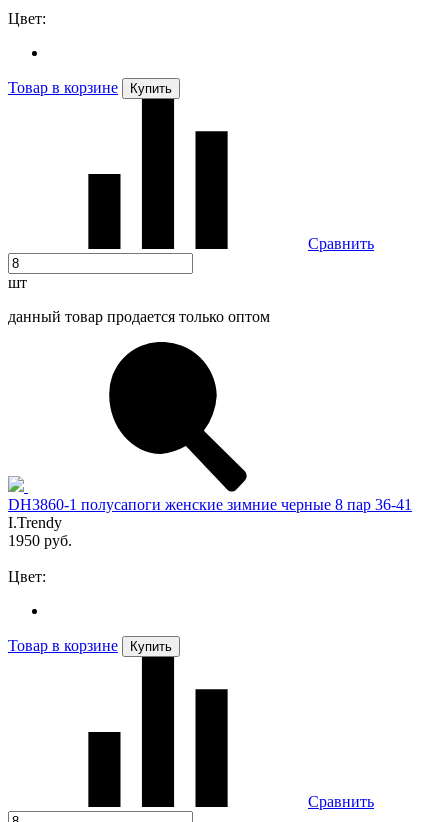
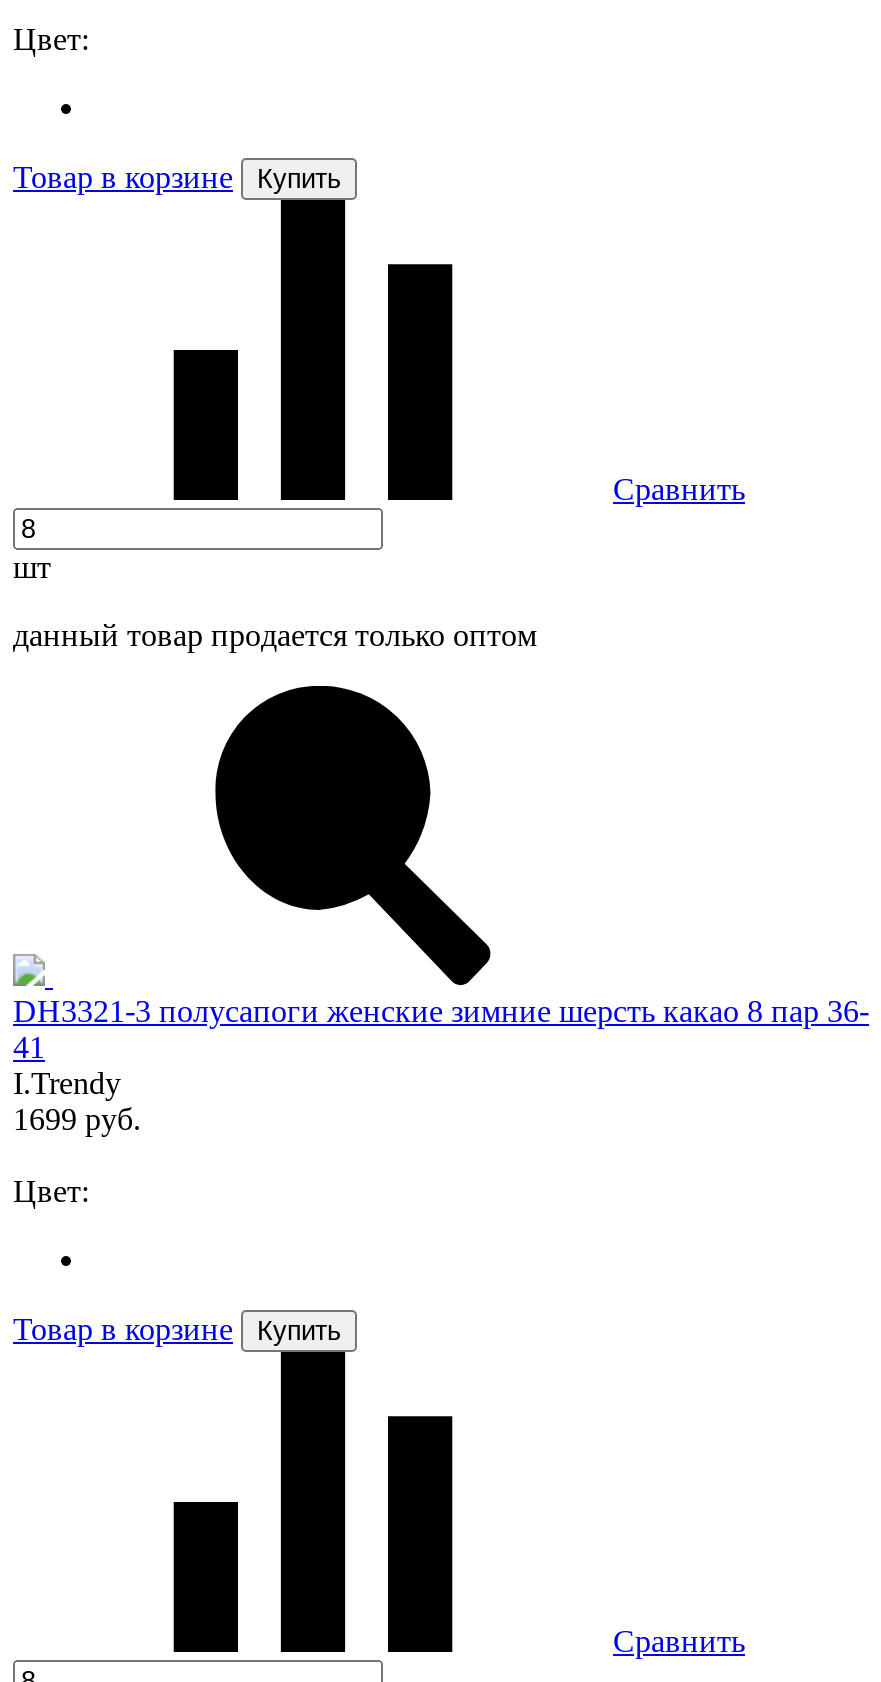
[8,496,412,513] DH3860-1 полусапоги женские зимние черные 8 пар 36-41 -> [13,993,869,1063] DH3321-3 полусапоги женские зимние шерсть какао 8 пар 36- | 41
[8,532,72,549] 1950 руб. -> [13,1101,141,1135] 1699 руб.

